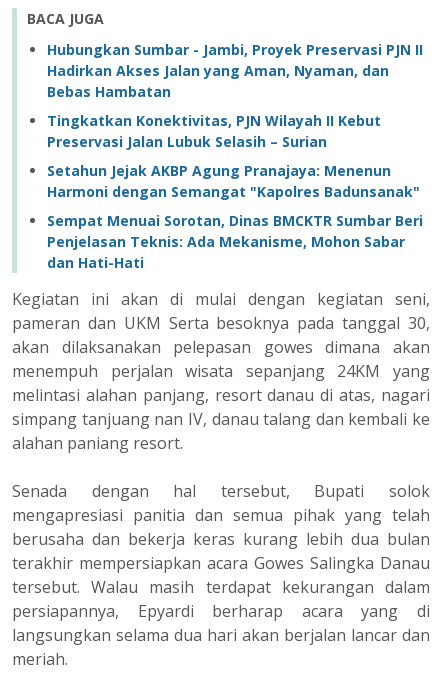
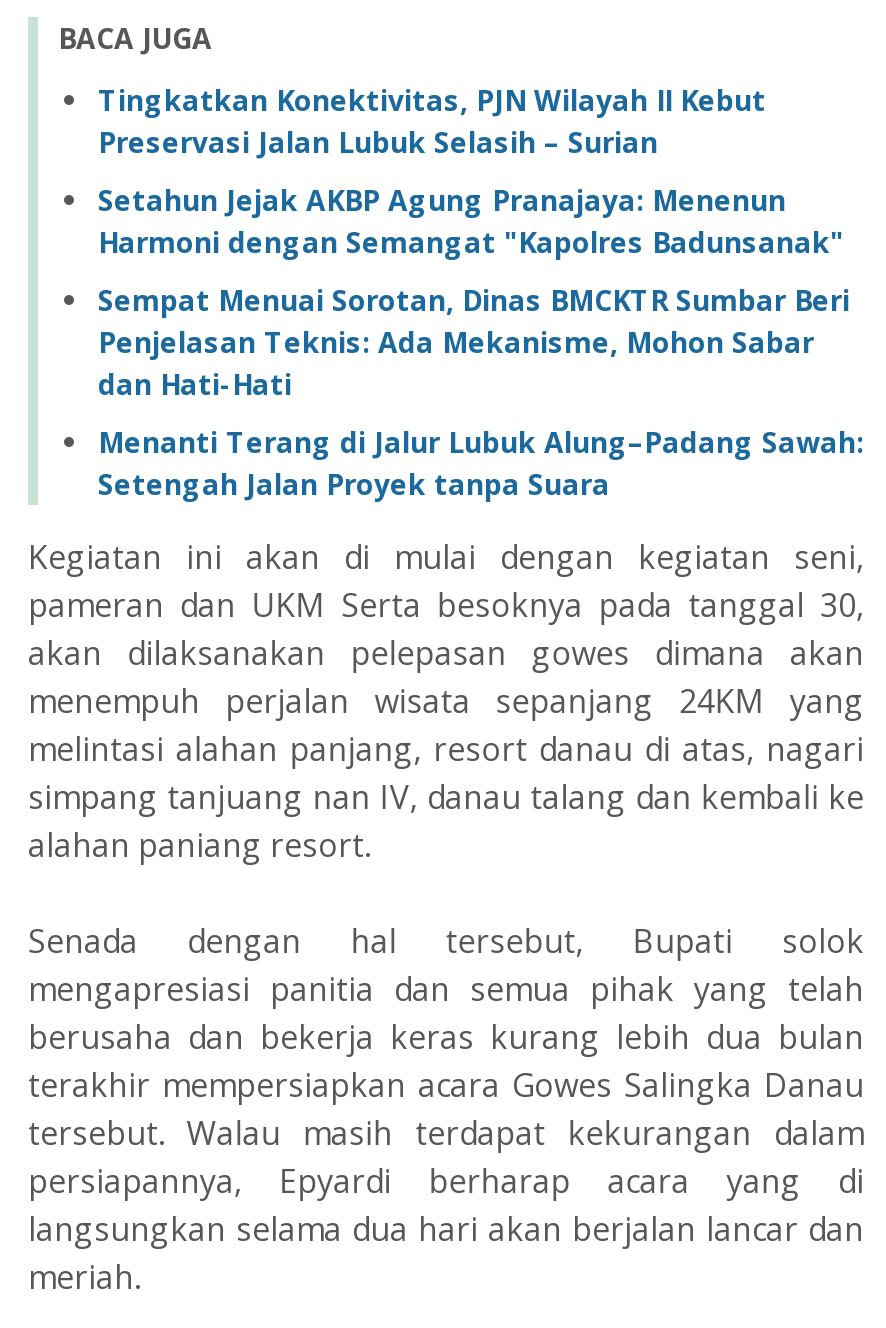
[47,40,423,101] Hubungkan Sumbar - Jambi, Proyek Preservasi PJN II | Hadirkan Akses Jalan yang Aman, Nyaman, dan | Bebas Hambatan -> none
moved [47,111,423,272] -> [98,80,850,402]: Tingkatkan Konektivitas, PJN Wilayah II Kebut | Preservasi Jalan Lubuk Selasih – Surian | Setahun Jejak AKBP Agung Pranajaya: Menenun | Harmoni dengan Semangat "Kapolres Badunsanak" | Sempat Menuai Sorotan, Dinas BMCKTR Sumbar Beri | Penjelasan Teknis: Ada Mekanisme, Mohon Sabar | dan Hati-Hati
none -> [98,422,864,502] Menanti Terang di Jalur Lubuk Alung–Padang Sawah: | Setengah Jalan Proyek tanpa Suara

